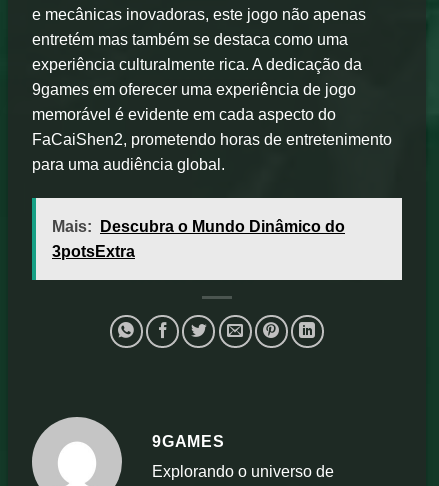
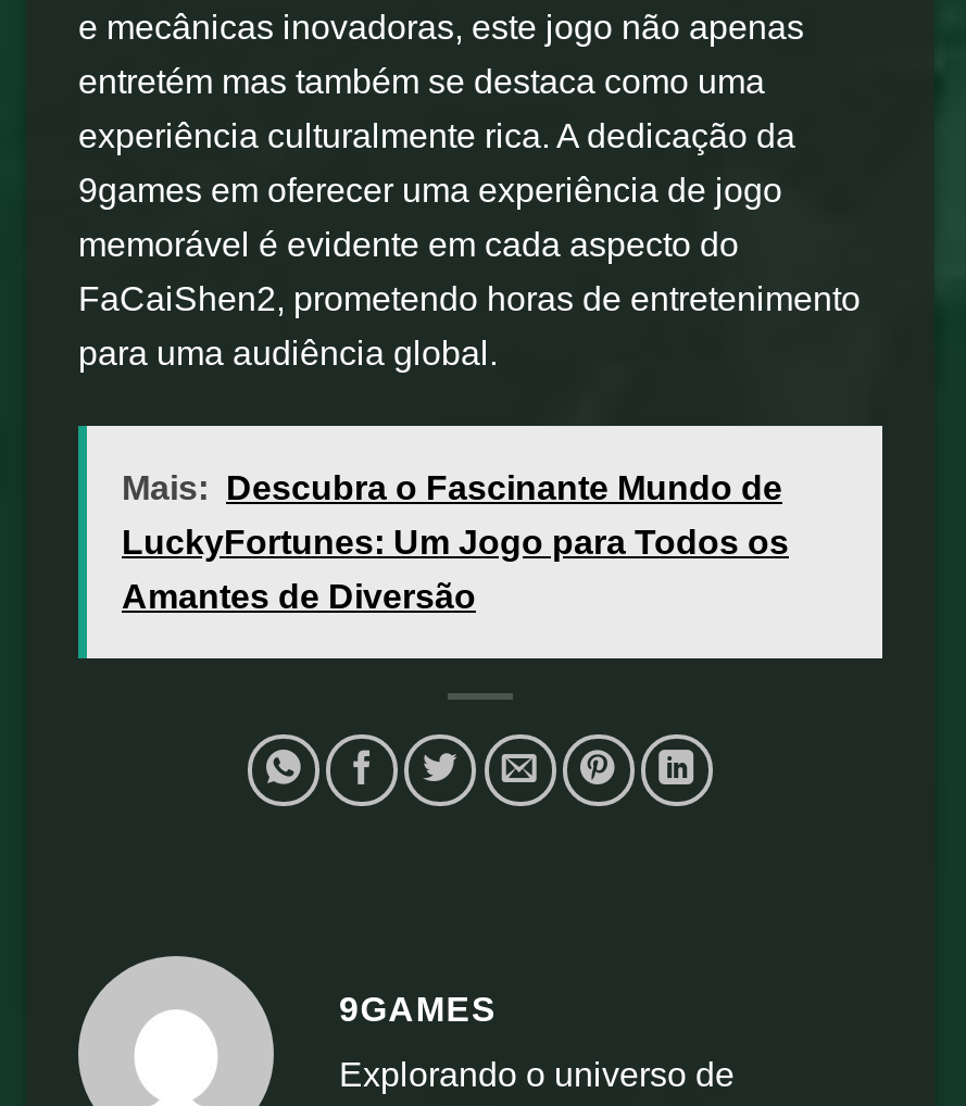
[52,218,345,260] Mais: Descubra o Mundo Dinâmico do | 3potsExtra -> [122,470,789,615] Mais: Descubra o Fascinante Mundo de | LuckyFortunes: Um Jogo para Todos os | Amantes de Diversão

